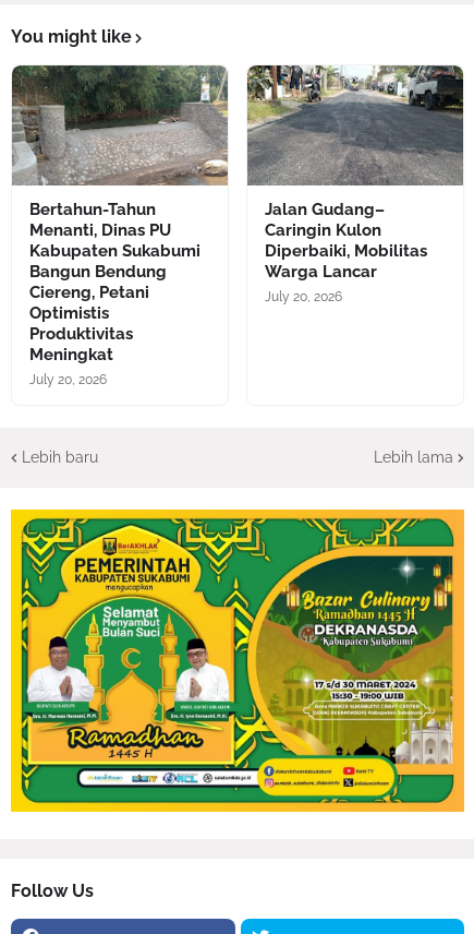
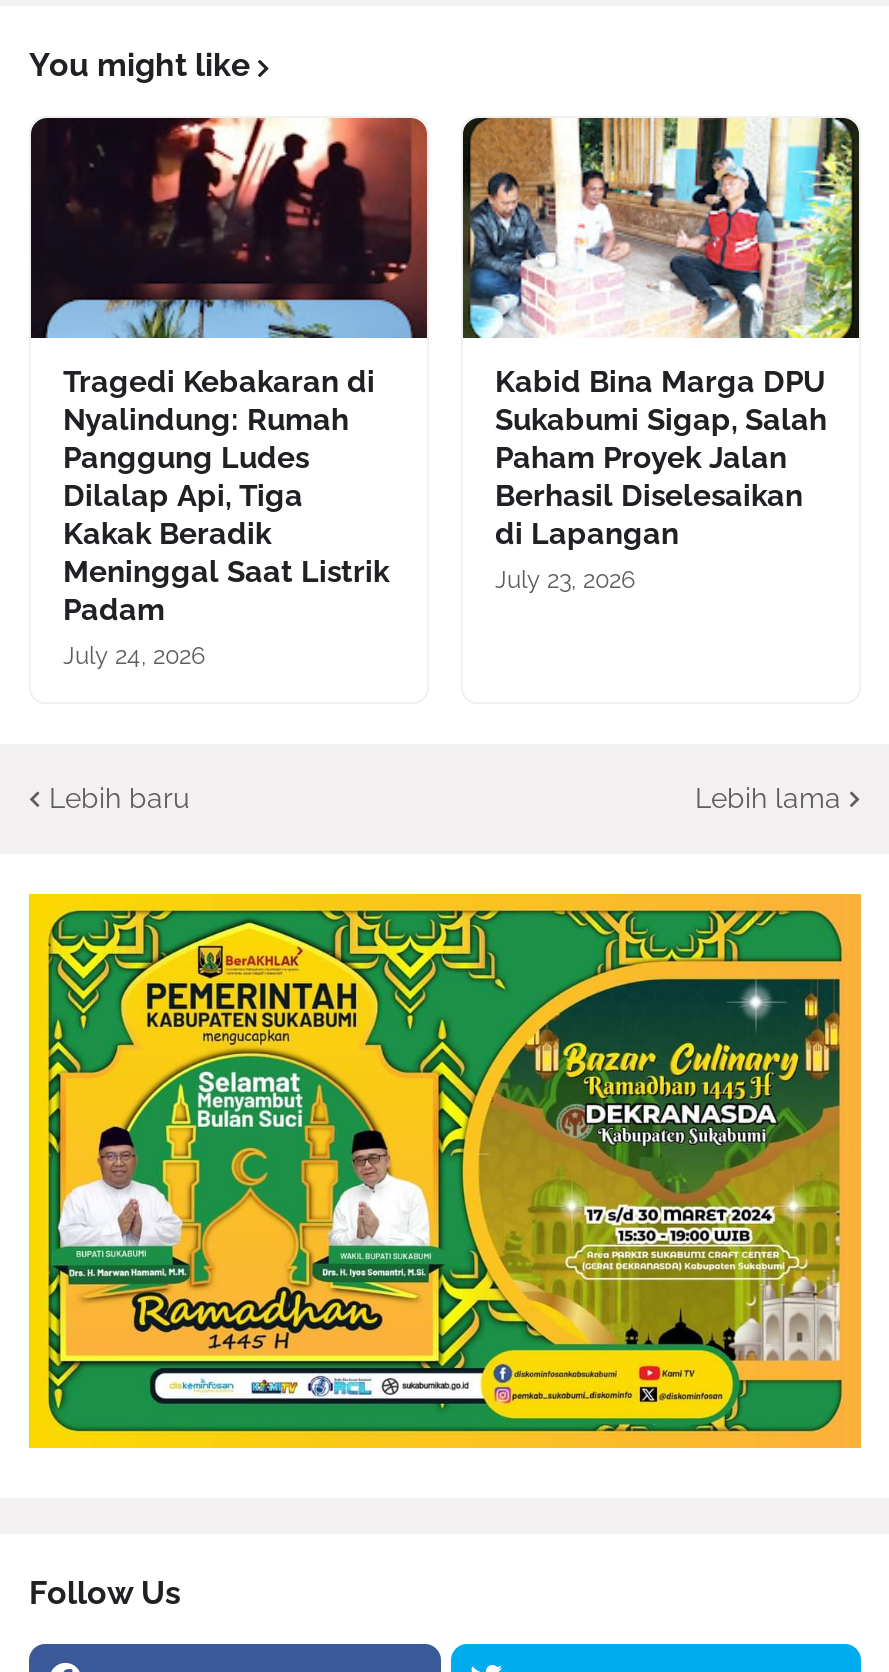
[11,64,228,387] [image] | Bertahun-Tahun | Menanti, Dinas PU | Kabupaten Sukabumi | Bangun Bendung | Ciereng, Petani | Optimistis | Produktivitas | Meningkat | July 20, 2026 -> [29,116,427,670] [image] | Tragedi Kebakaran di | Nyalindung: Rumah | Panggung Ludes | Dilalap Api, Tiga | Kakak Beradik | Meninggal Saat Listrik | Padam | July 24, 2026
[246,64,464,304] [image] | Jalan Gudang– | Caringin Kulon | Diperbaiki, Mobilitas | Warga Lancar | July 20, 2026 -> [463,116,859,594] [image] | Kabid Bina Marga DPU | Sukabumi Sigap, Salah | Paham Proyek Jalan | Berhasil Diselesaikan | di Lapangan | July 23, 2026

